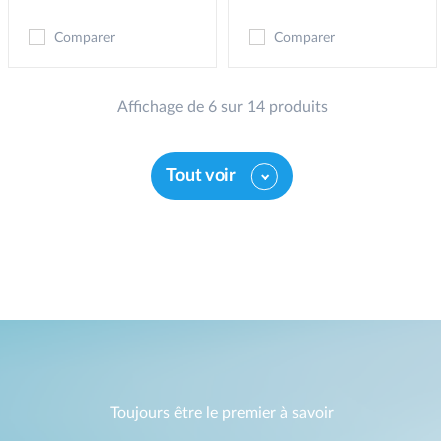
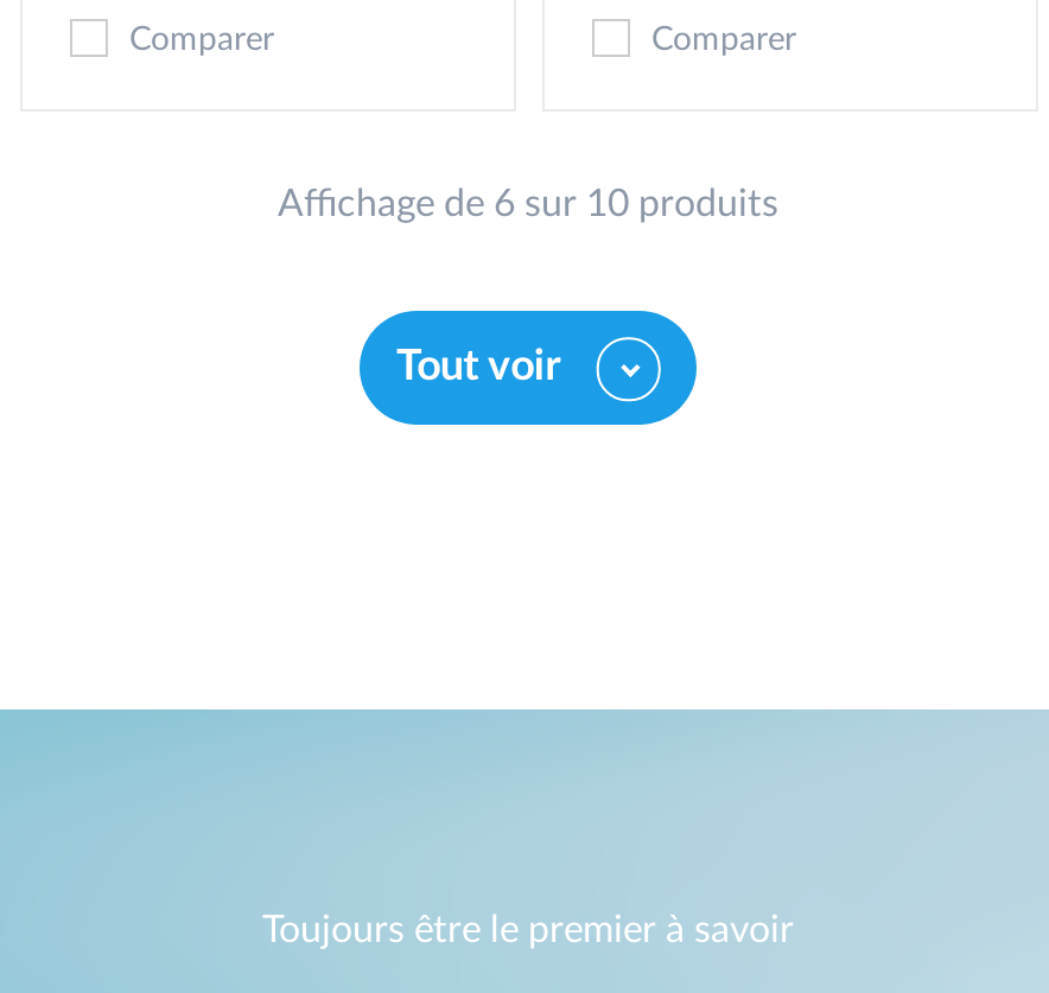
[116,99,327,115] Affichage de 6 sur 14 produits -> [278,185,778,223] Affichage de 6 sur 10 produits

